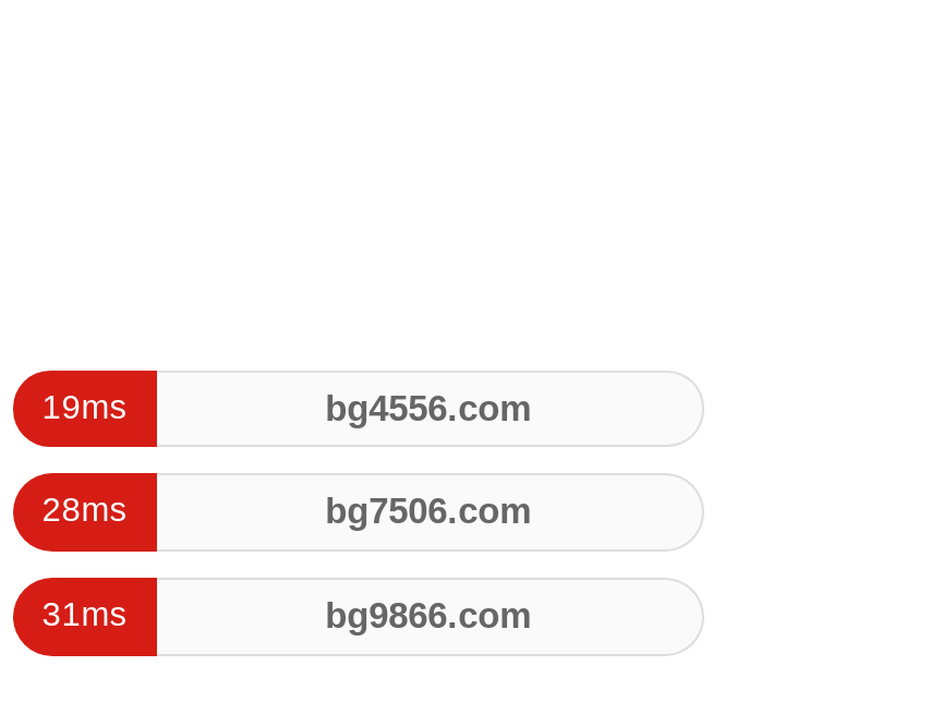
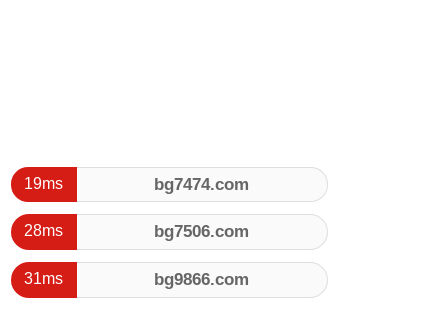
[325,387,532,428] bg4556.com -> [154,174,249,193] bg7474.com

